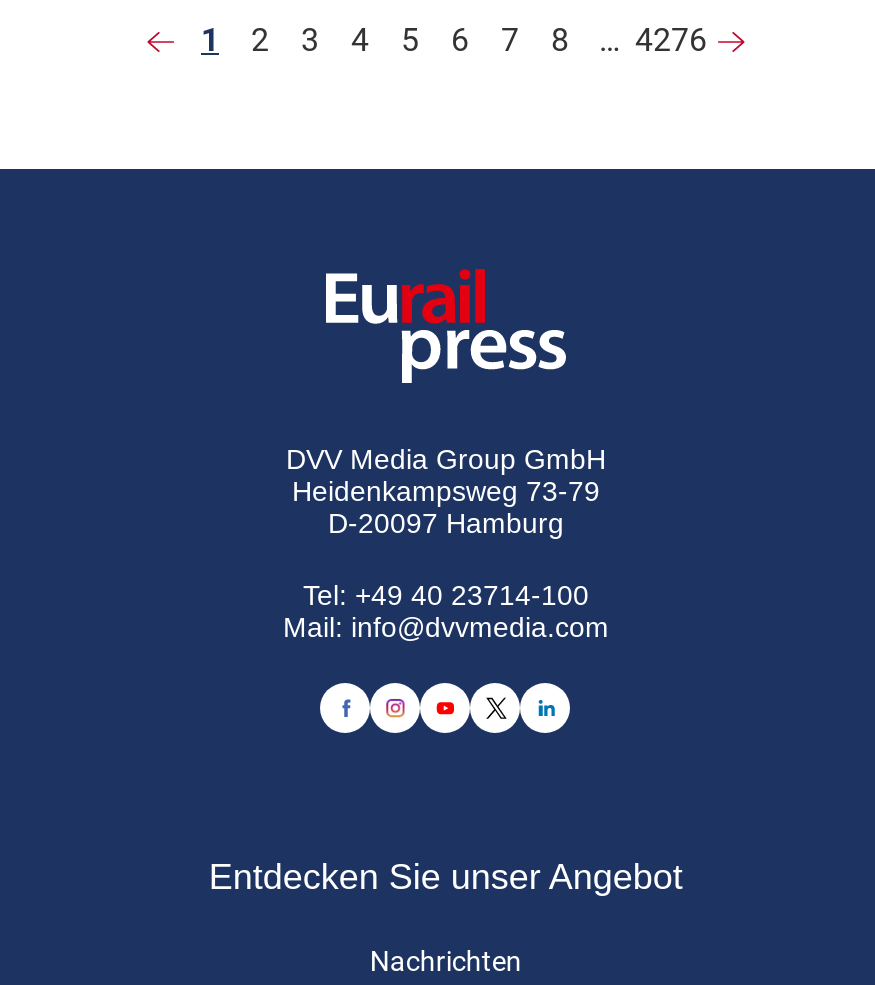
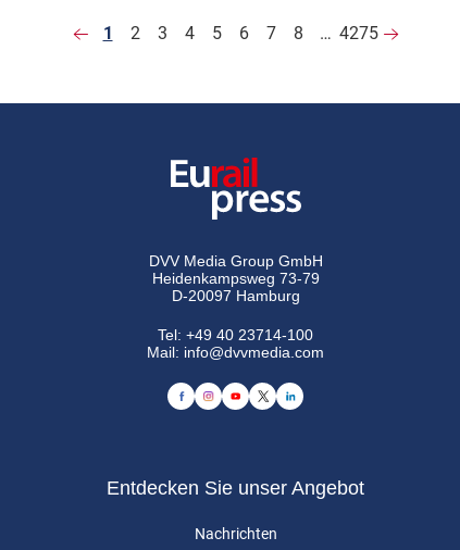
[201,20,707,58] 1 2 3 4 5 6 7 8 … 4276 -> [103,22,378,43] 1 2 3 4 5 6 7 8 … 4275

